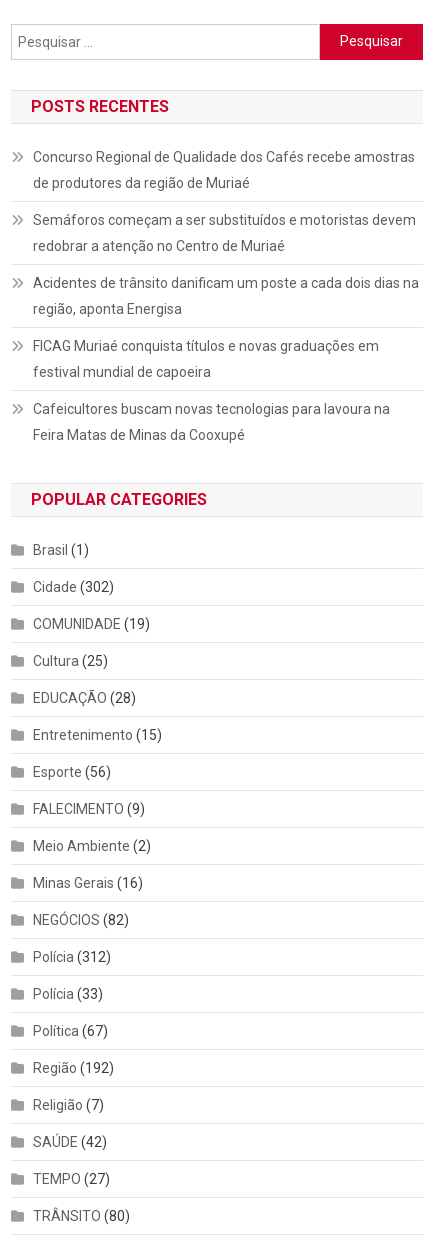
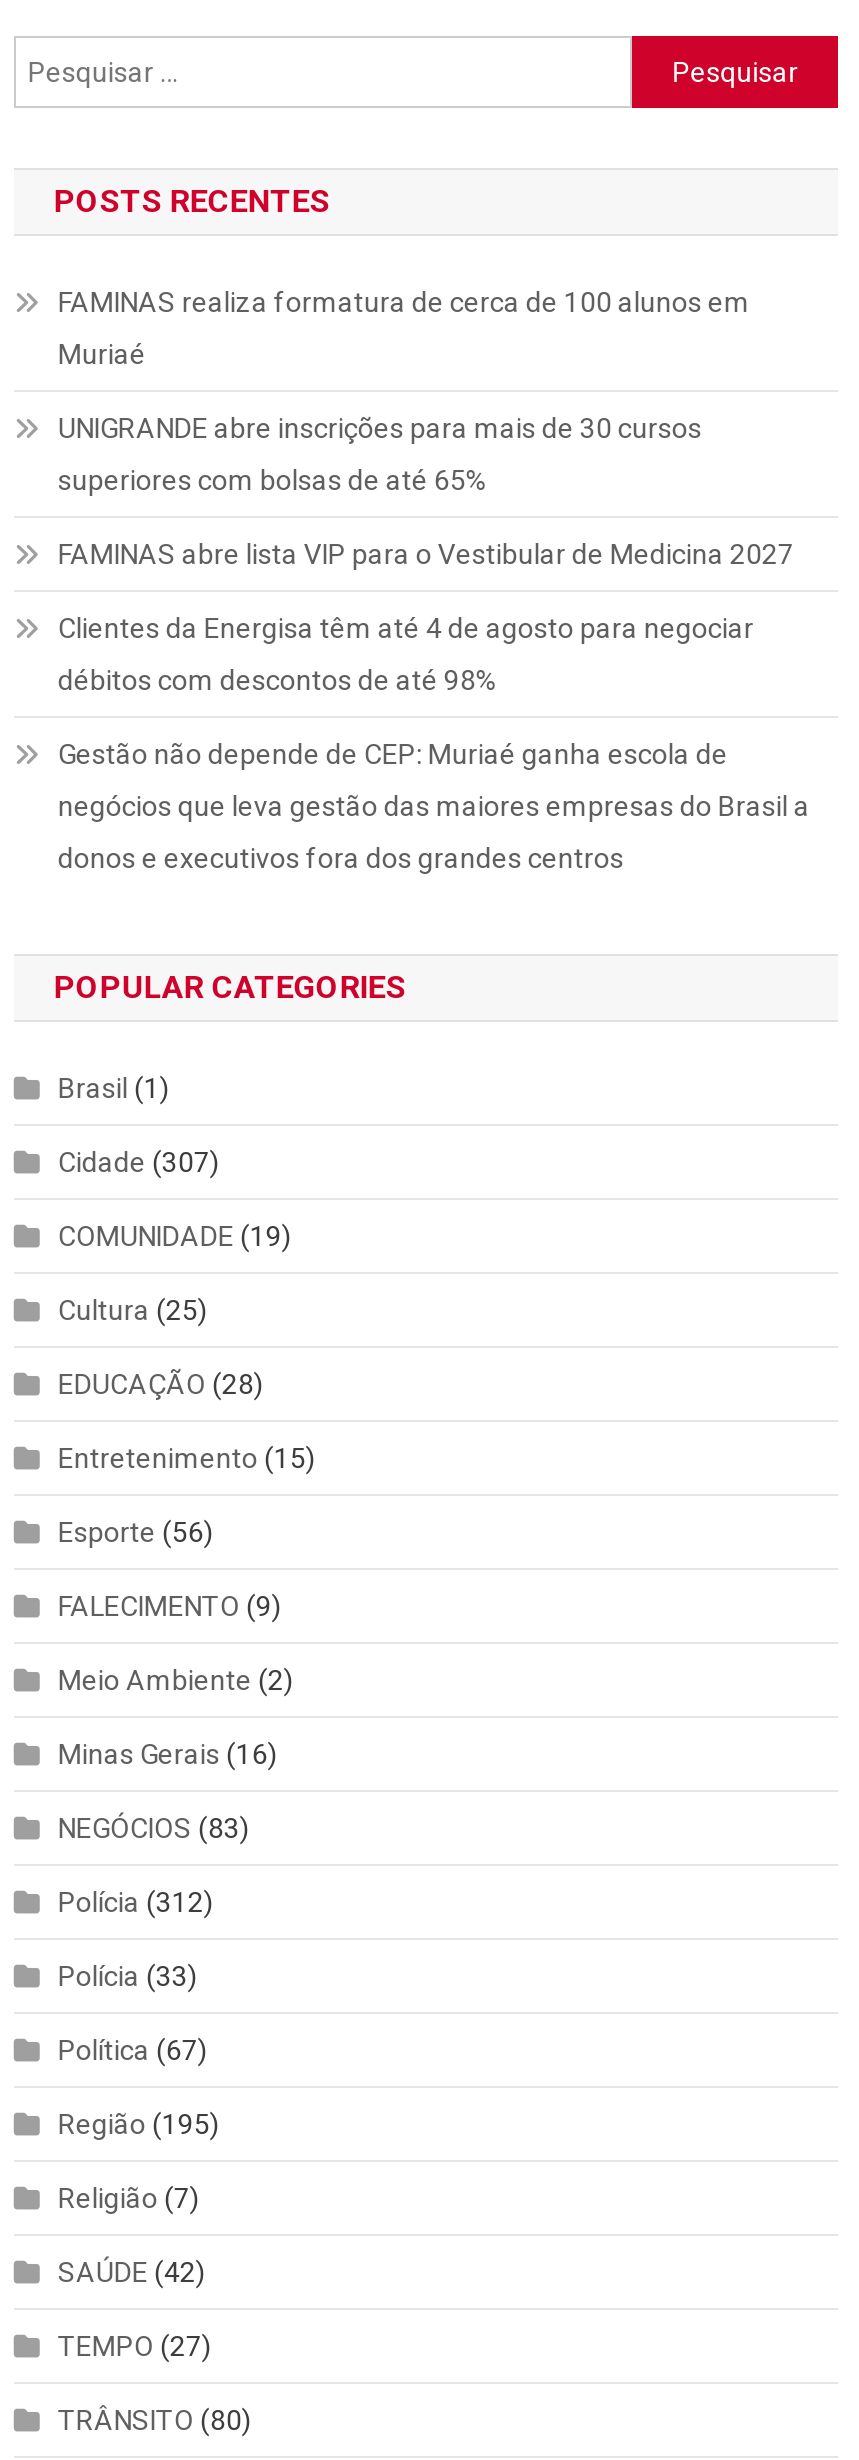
[33,148,415,164] Concurso Regional de Qualidade dos Cafés recebe amostras -> [58,287,750,319] FAMINAS realiza formatura de cerca de 100 alunos em
[33,174,250,190] de produtores da região de Muriaé -> [58,339,146,371] Muriaé
[33,211,416,227] Semáforos começam a ser substituídos e motoristas devem -> [58,413,702,445] UNIGRANDE abre inscrições para mais de 30 cursos
[33,237,285,253] redobrar a atenção no Centro de Muriaé -> [58,465,488,497] superiores com bolsas de até 65%
[33,274,419,290] Acidentes de trânsito danificam um poste a cada dois dias na -> [58,539,800,571] FAMINAS abre lista VIP para o Vestibular de Medicina 2027
[33,300,182,316] região, aponta Energisa -> [58,613,754,645] Clientes da Energisa têm até 4 de agosto para negociar
[33,337,379,353] FICAG Muriaé conquista títulos e novas graduações em -> [58,665,504,697] débitos com descontos de até 98%
[33,363,211,379] festival mundial de capoeira -> [58,739,728,771] Gestão não depende de CEP: Muriaé ganha escola de
[33,400,390,416] Cafeicultores buscam novas tecnologias para lavoura na -> [58,791,810,823] negócios que leva gestão das maiores empresas do Brasil a
[33,426,245,442] Feira Matas de Minas da Cooxupé -> [58,843,624,875] donos e executivos fora dos grandes centros
[33,578,114,594] Cidade (302) -> [58,1147,220,1179] Cidade (307)
[33,911,129,927] NEGÓCIOS (82) -> [58,1813,250,1845] NEGÓCIOS (83)
[33,1059,114,1075] Região (192) -> [58,2109,220,2141] Região (195)

